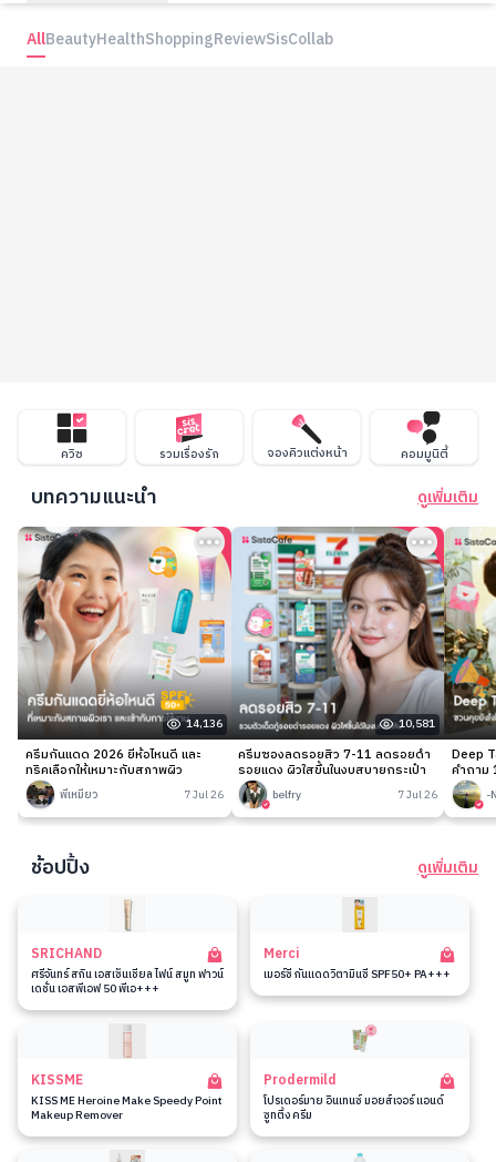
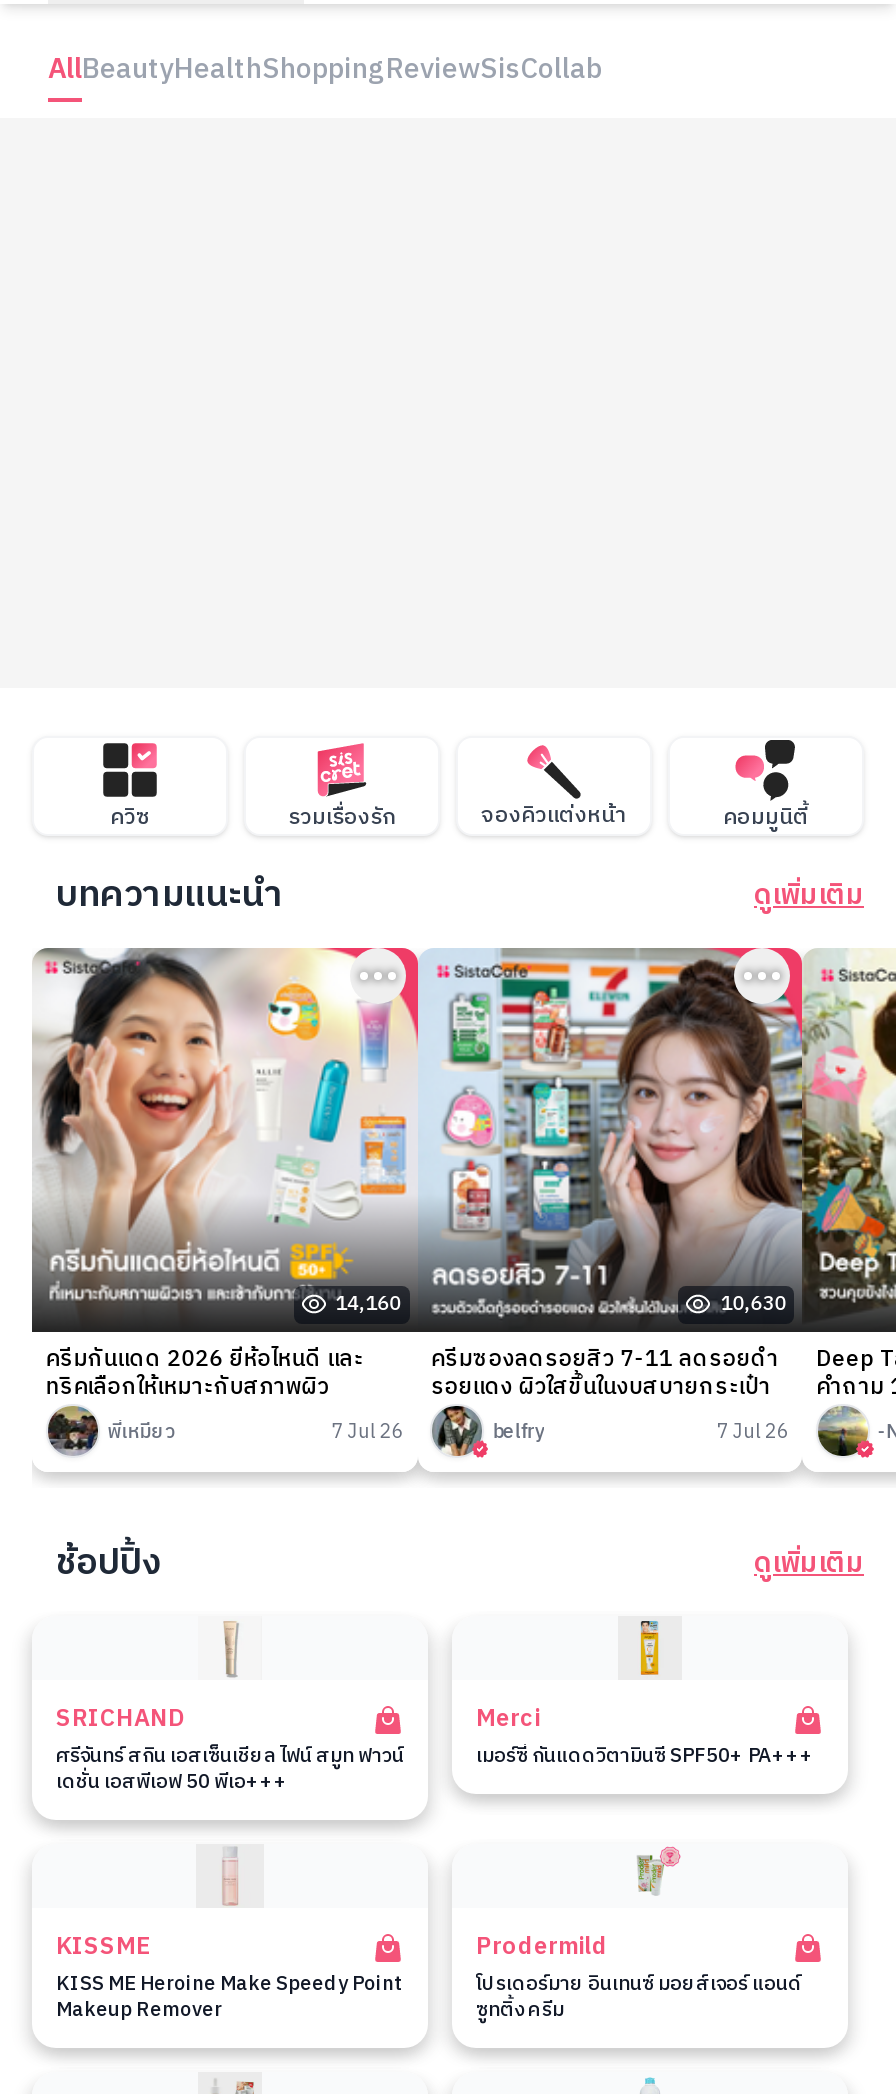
[186,716,222,733] 14,136 -> [335,1289,401,1321] 14,160
[399,716,435,733] 10,581 -> [720,1289,786,1321] 10,630

